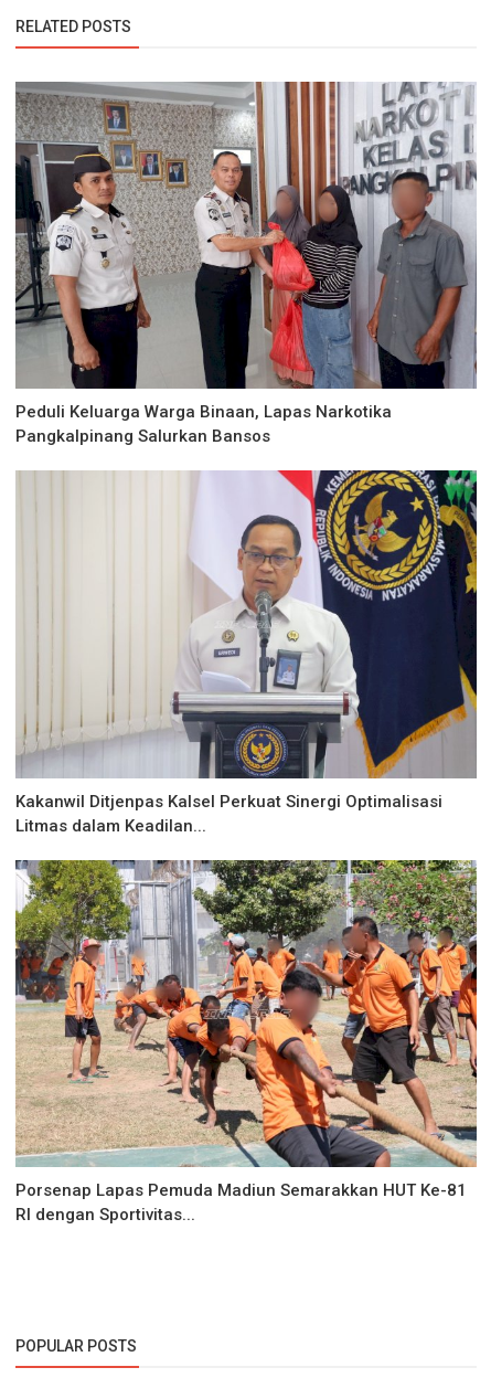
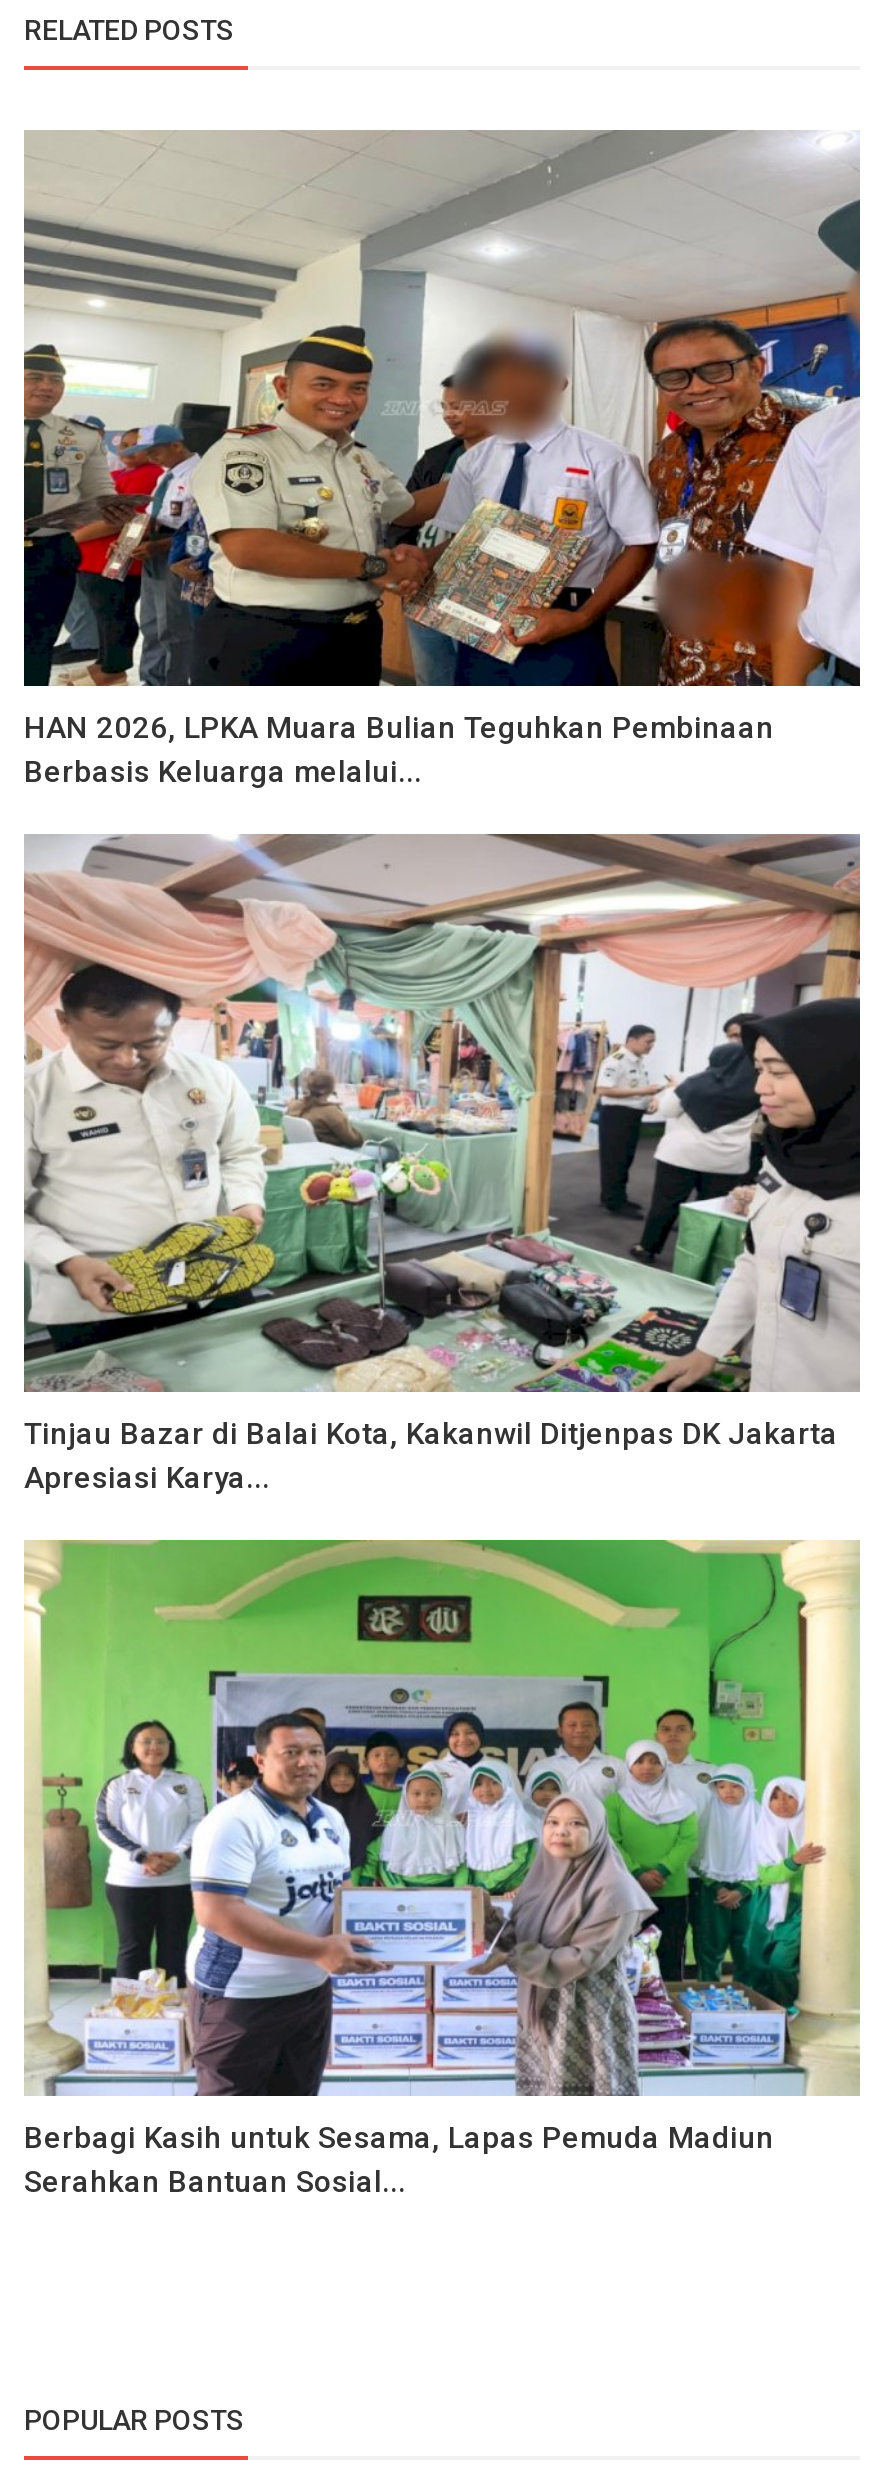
[14,81,478,446] [image] | Peduli Keluarga Warga Binaan, Lapas Narkotika | Pangkalpinang Salurkan Bansos -> [22,130,862,790] [image] | HAN 2026, LPKA Muara Bulian Teguhkan Pembinaan | Berbasis Keluarga melalui...
[15,469,478,835] [image] | Kakanwil Ditjenpas Kalsel Perkuat Sinergi Optimalisasi | Litmas dalam Keadilan... -> [24,832,862,1495] [image] | Tinjau Bazar di Balai Kota, Kakanwil Ditjenpas DK Jakarta | Apresiasi Karya...
[14,859,478,1225] [image] | Porsenap Lapas Pemuda Madiun Semarakkan HUT Ke-81 | RI dengan Sportivitas... -> [24,1538,860,2200] [image] | Berbagi Kasih untuk Sesama, Lapas Pemuda Madiun | Serahkan Bantuan Sosial...

